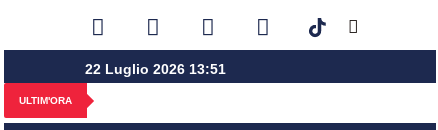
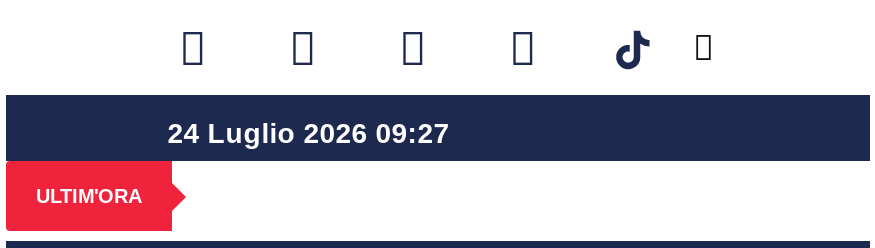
[85,61,226,77] 22 Luglio 2026 13:51 -> [167,117,449,149] 24 Luglio 2026 09:27

